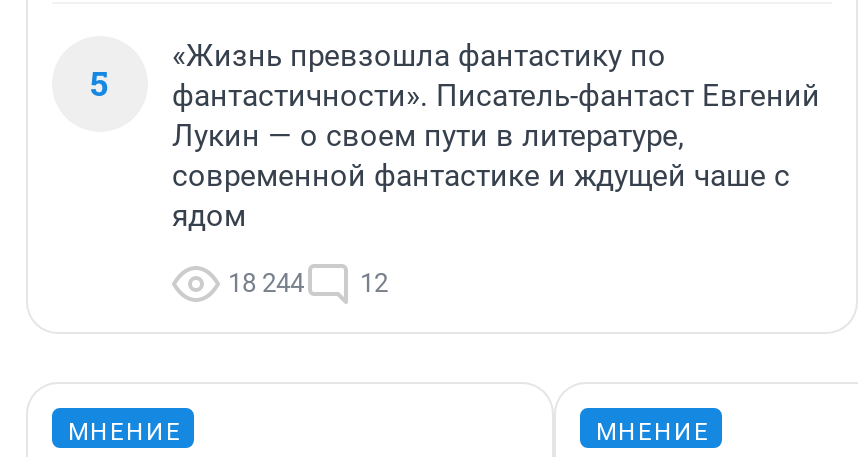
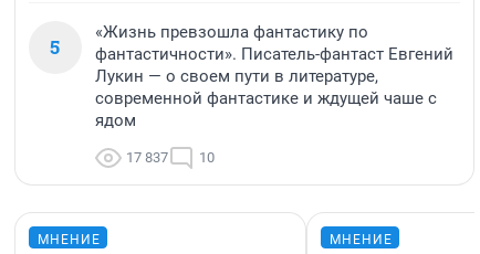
[228,268,304,298] 18 244 -> [126,149,168,166] 17 837
[360,268,388,298] 12 -> [199,149,215,166] 10

